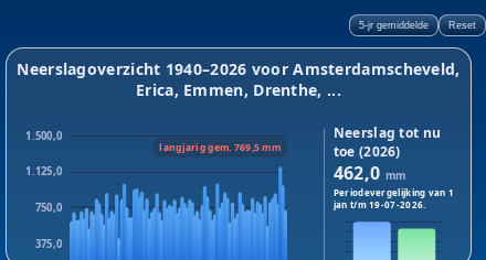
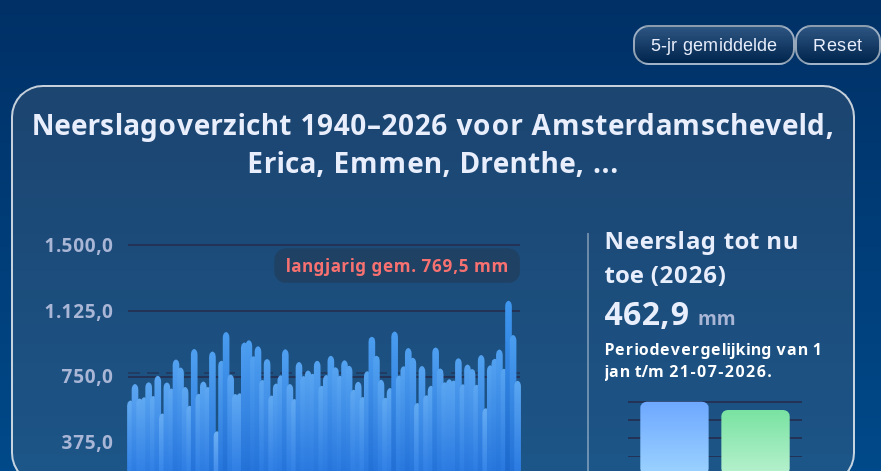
[333,161,405,185] 462,0 mm -> [604,292,735,336] 462,9 mm
[333,199,426,211] jan t/m 19-07-2026. -> [604,360,772,382] jan t/m 21-07-2026.

